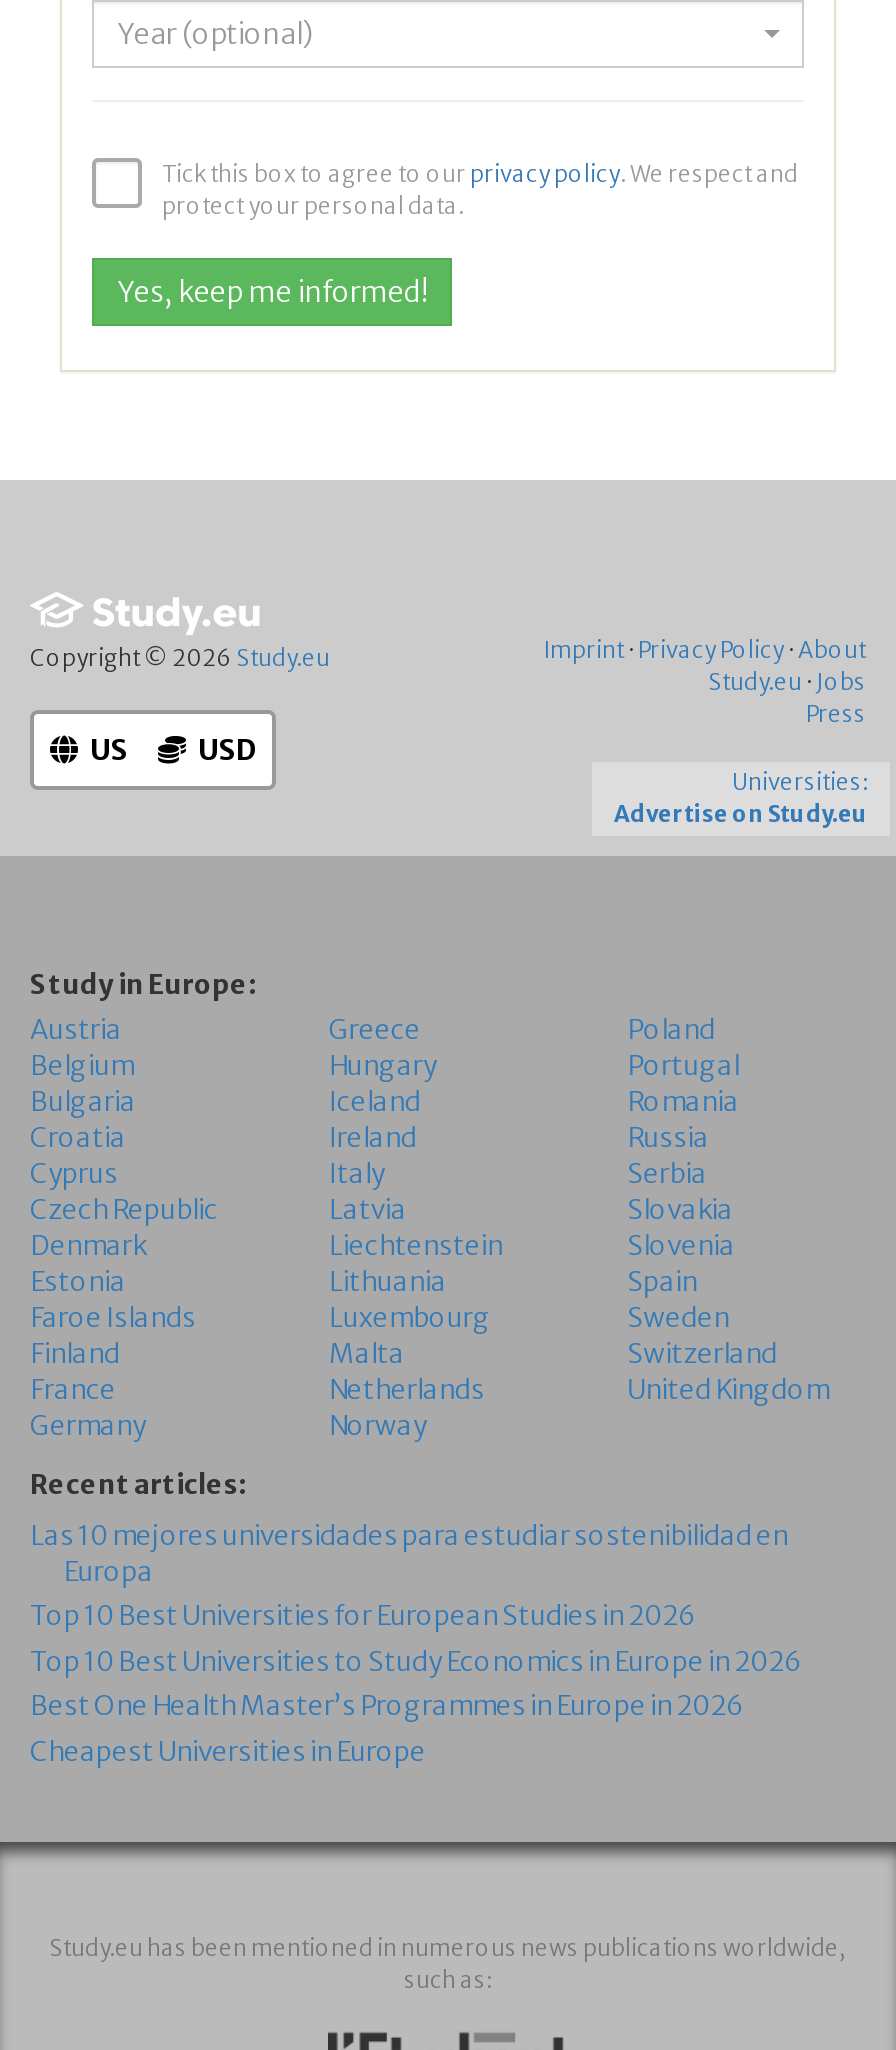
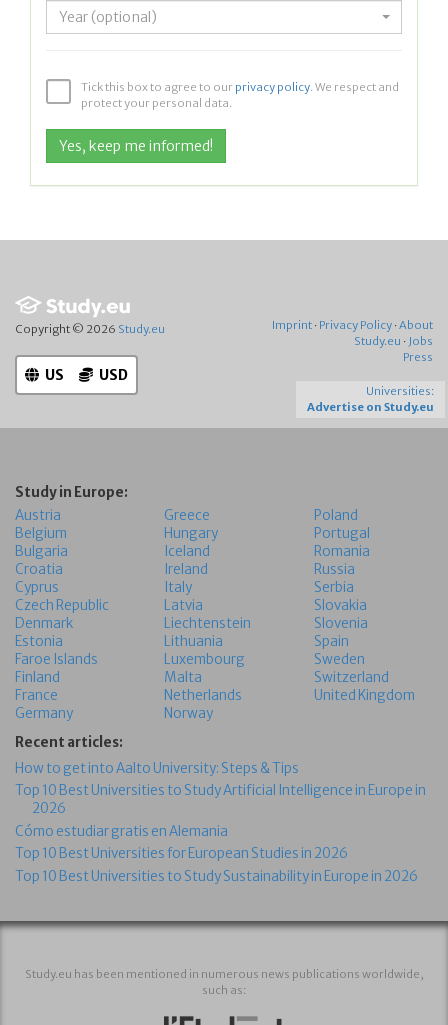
[30,1519,788,1589] Las 10 mejores universidades para estudiar sostenibilidad en | Europa -> [15,759,426,839] How to get into Aalto University: Steps & Tips | Top 10 Best Universities to Study Artificial Intelligence in Europe in | 2026 | Cómo estudiar gratis en Alemania
moved [30,1600,696,1634] -> [15,845,348,862]: Top 10 Best Universities for European Studies in 2026
[30,1645,802,1769] Top 10 Best Universities to Study Economics in Europe in 2026 | Best One Health Master’s Programmes in Europe in 2026 | Cheapest Universities in Europe -> [15,867,418,884] Top 10 Best Universities to Study Sustainability in Europe in 2026

